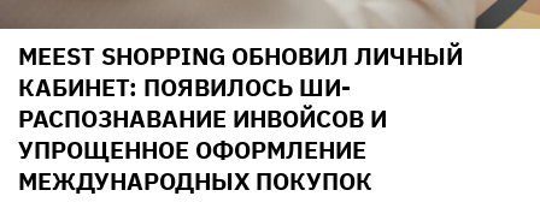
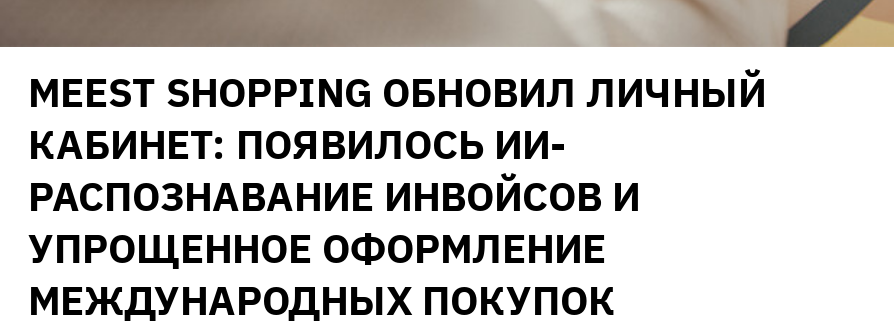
[18,70,351,103] КАБИНЕТ: ПОЯВИЛОСЬ ШИ- -> [28,117,566,171] КАБИНЕТ: ПОЯВИЛОСЬ ИИ-

